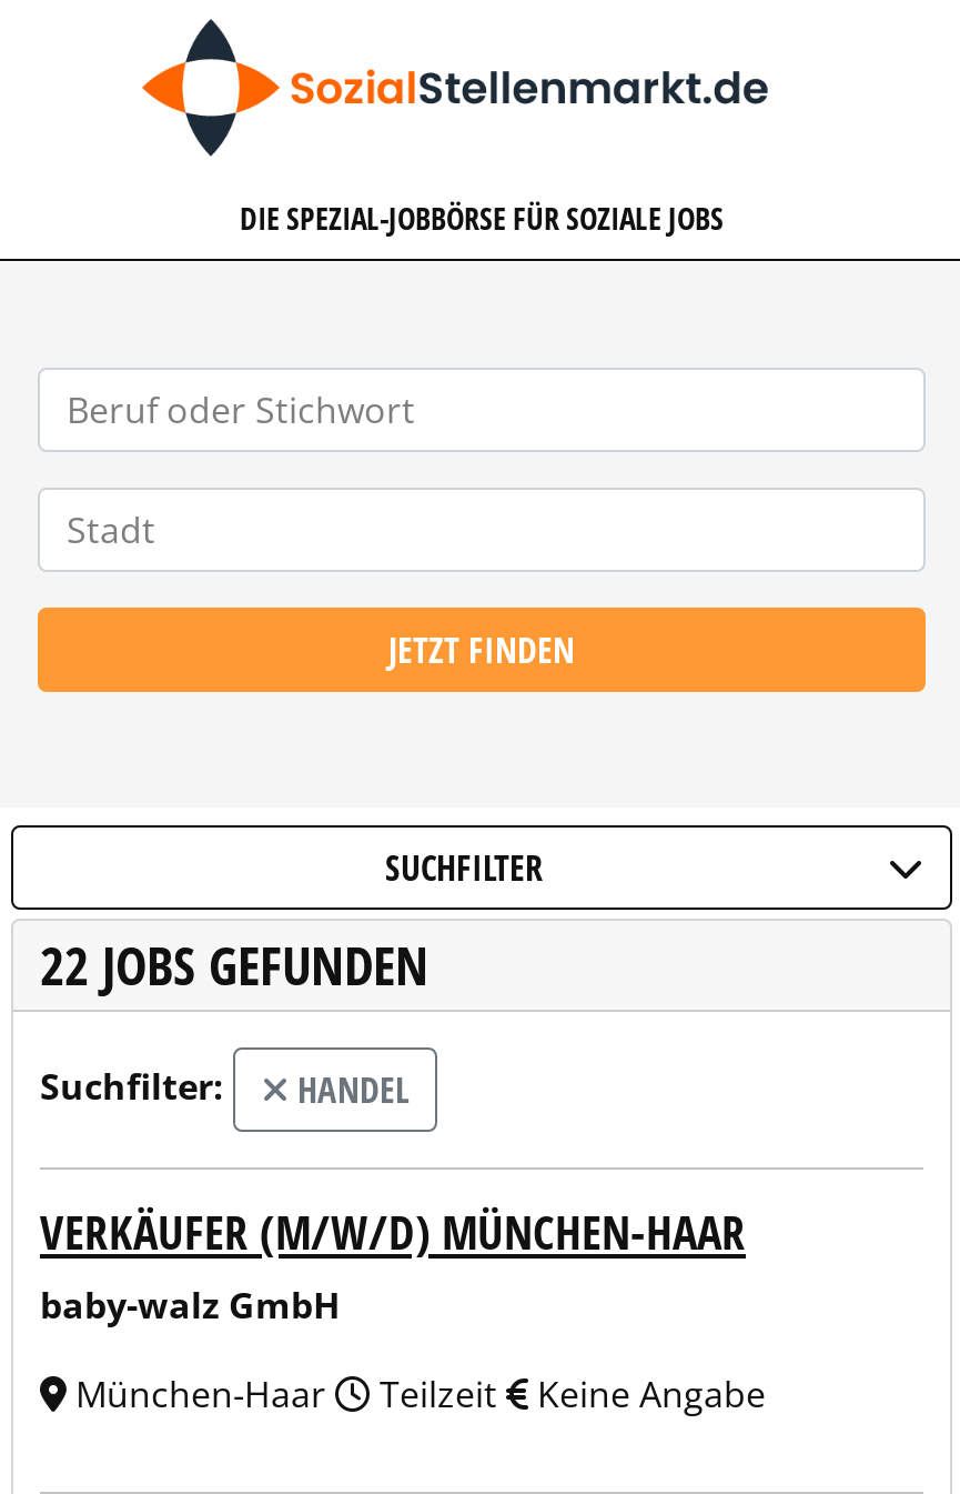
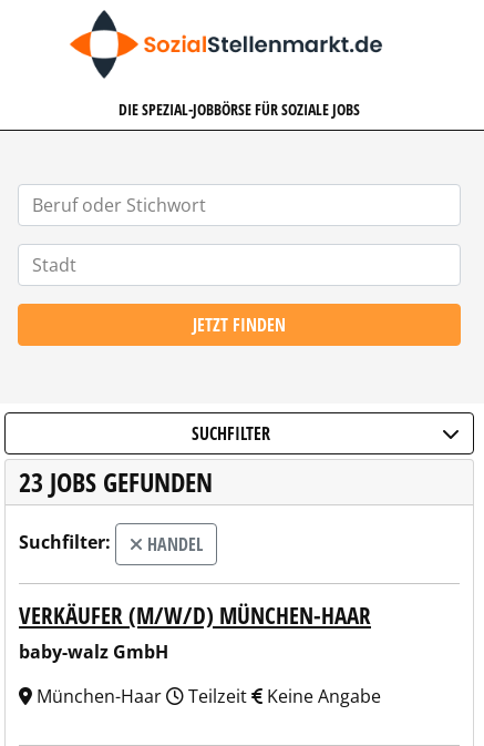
[40,930,428,1001] 22 JOBS GEFUNDEN -> [19,464,213,500] 23 JOBS GEFUNDEN

